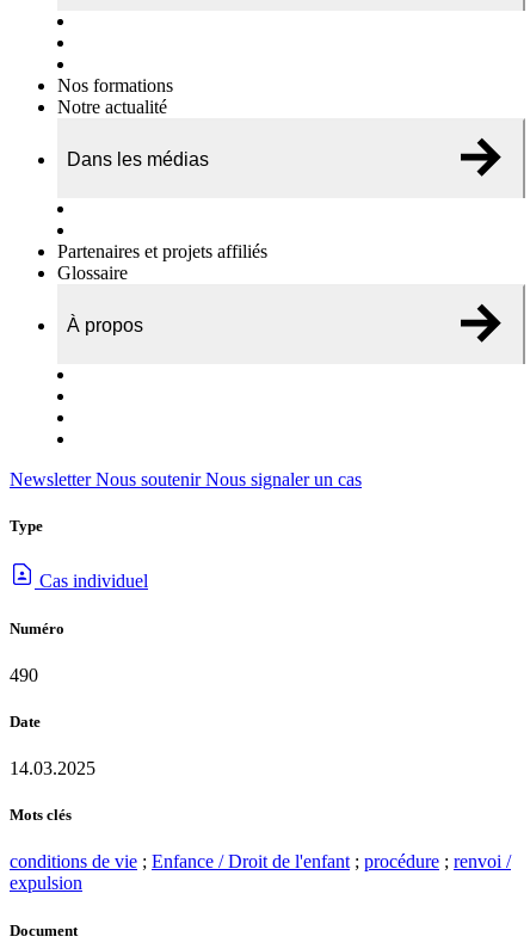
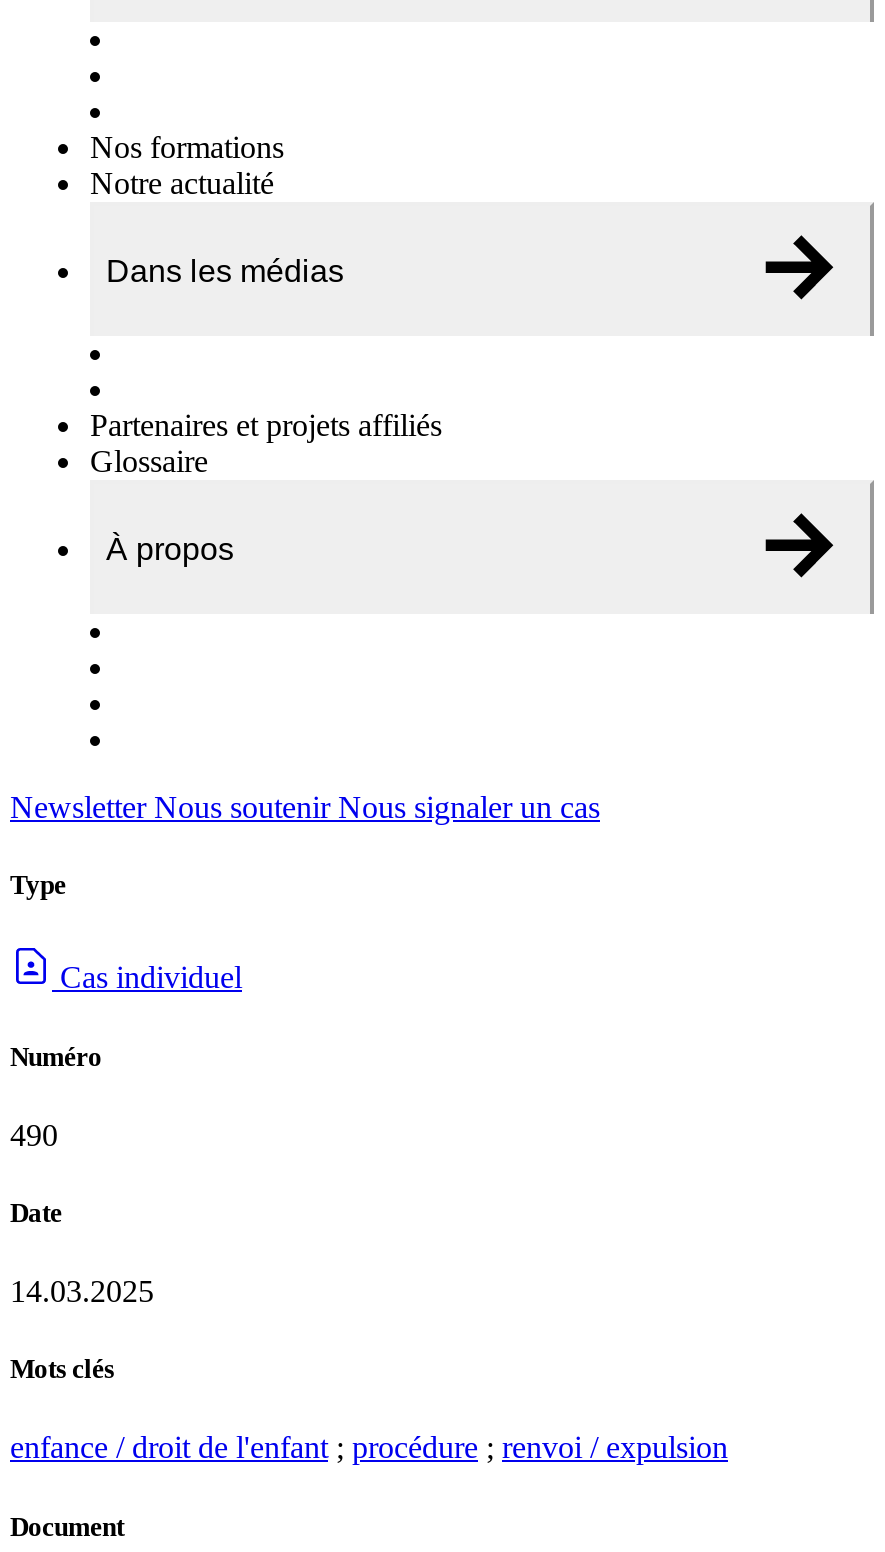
[10,852,511,893] conditions de vie; Enfance / Droit de l'enfant; procédure; renvoi / | expulsion -> [10,1431,728,1465] enfance / droit de l'enfant; procédure; renvoi / expulsion

